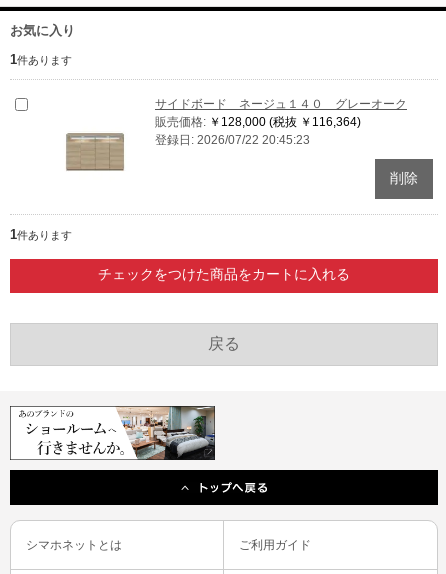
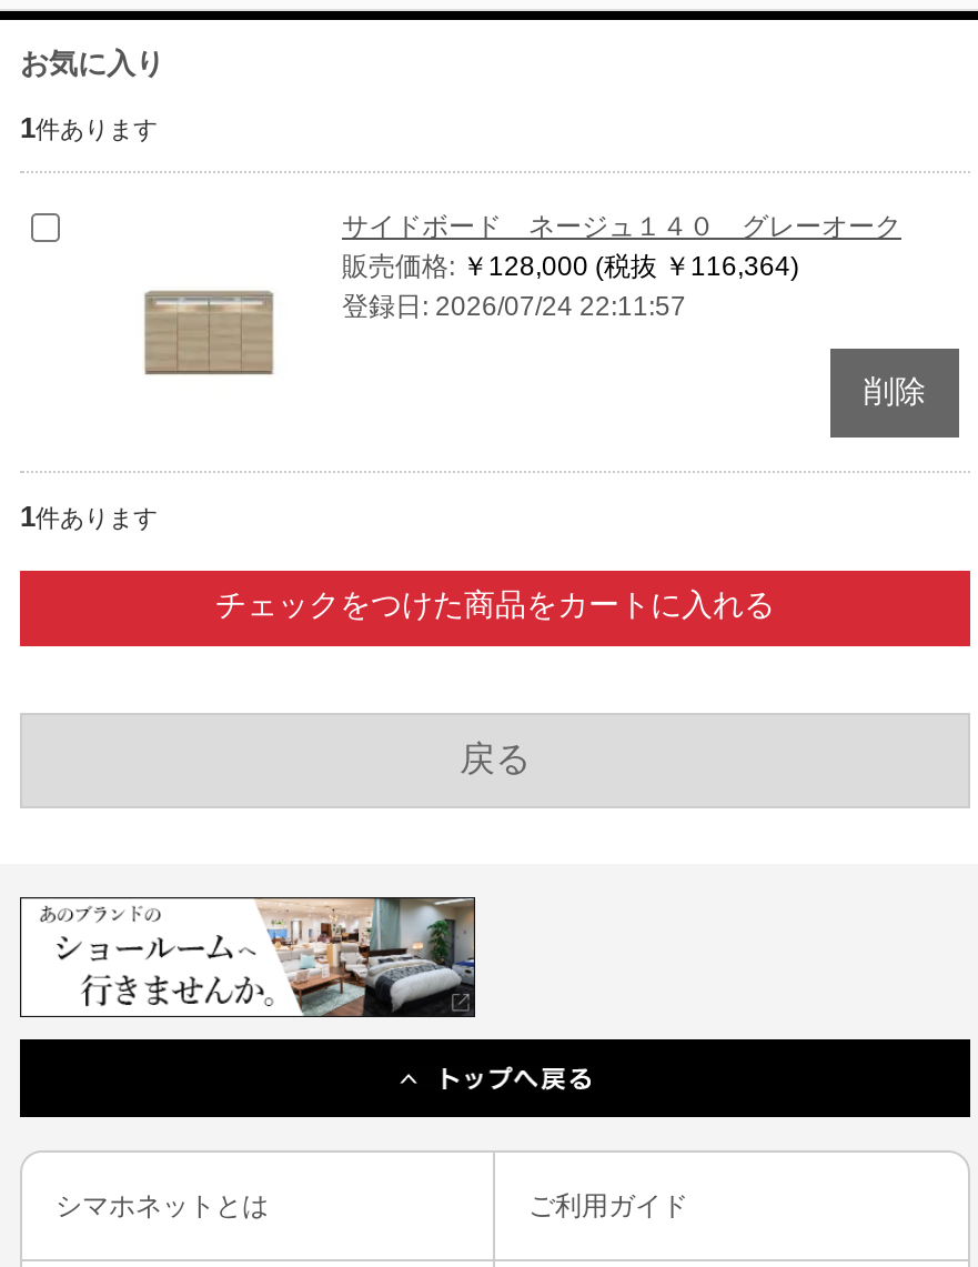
[155,133,310,147] 登録日: 2026/07/22 20:45:23 -> [342,291,686,322] 登録日: 2026/07/24 22:11:57

